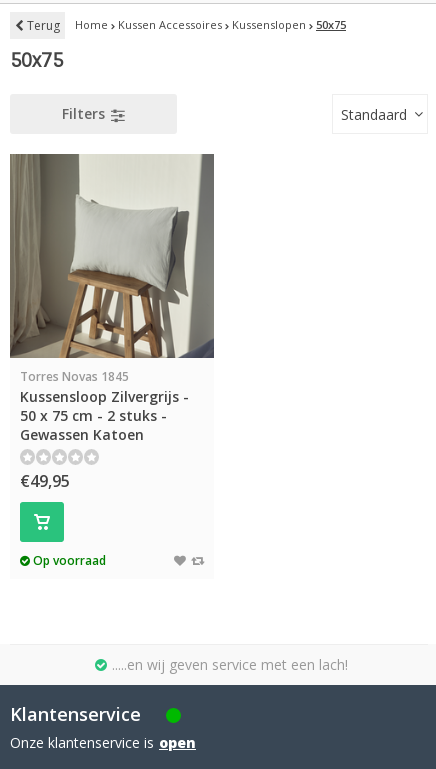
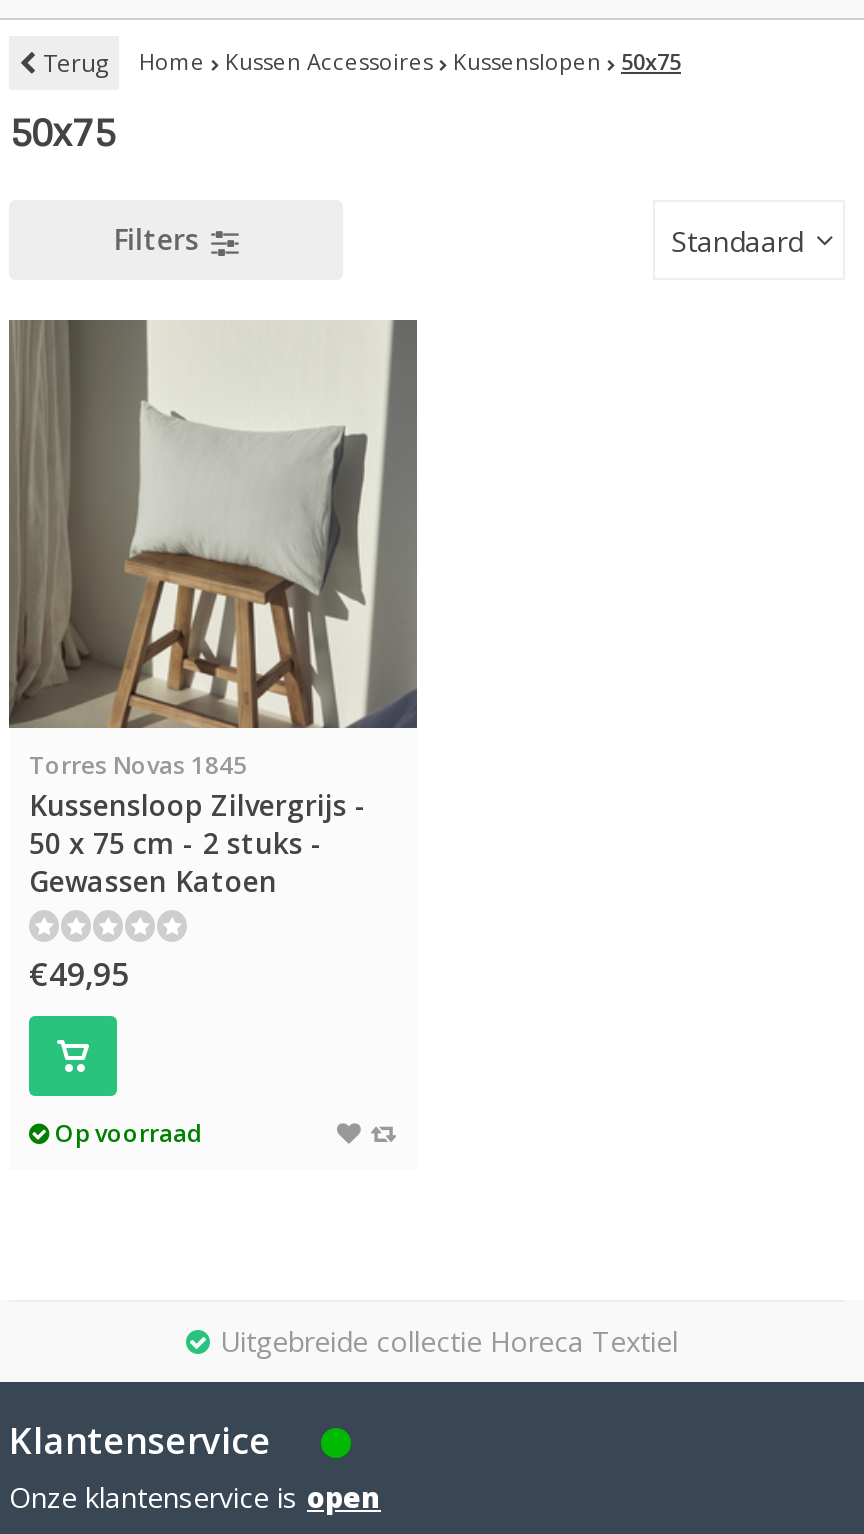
[112,655,348,674] .....en wij geven service met een lach! -> [220,1322,678,1360] Uitgebreide collectie Horeca Textiel

